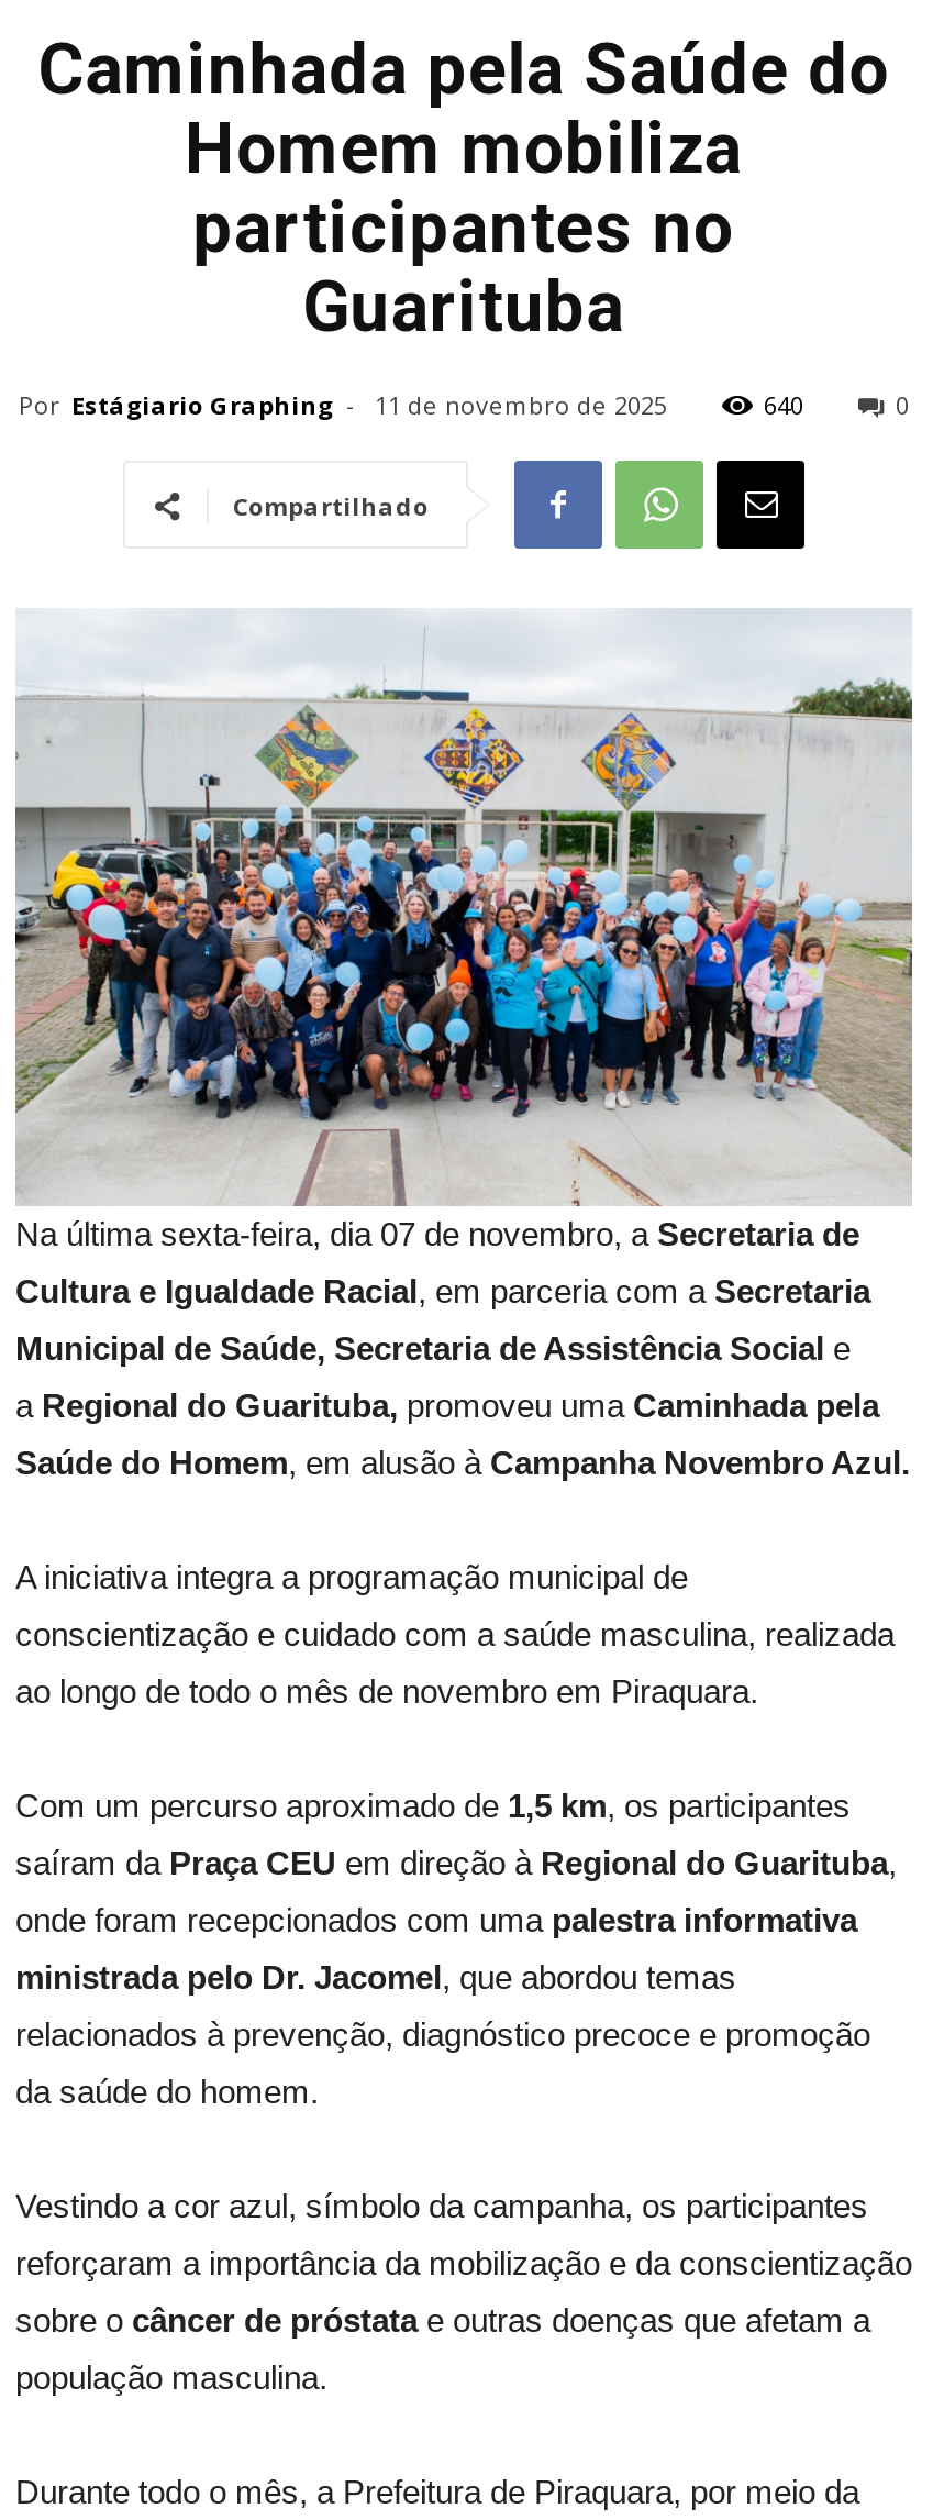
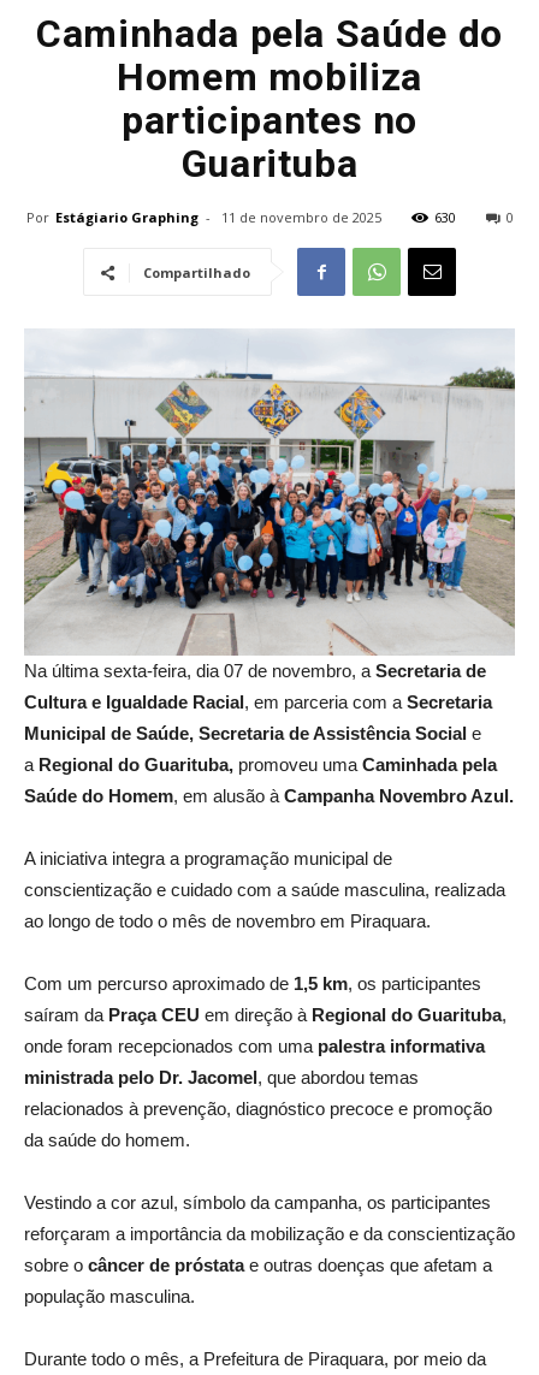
[764,388,803,421] 640 -> [434,208,455,226] 630

